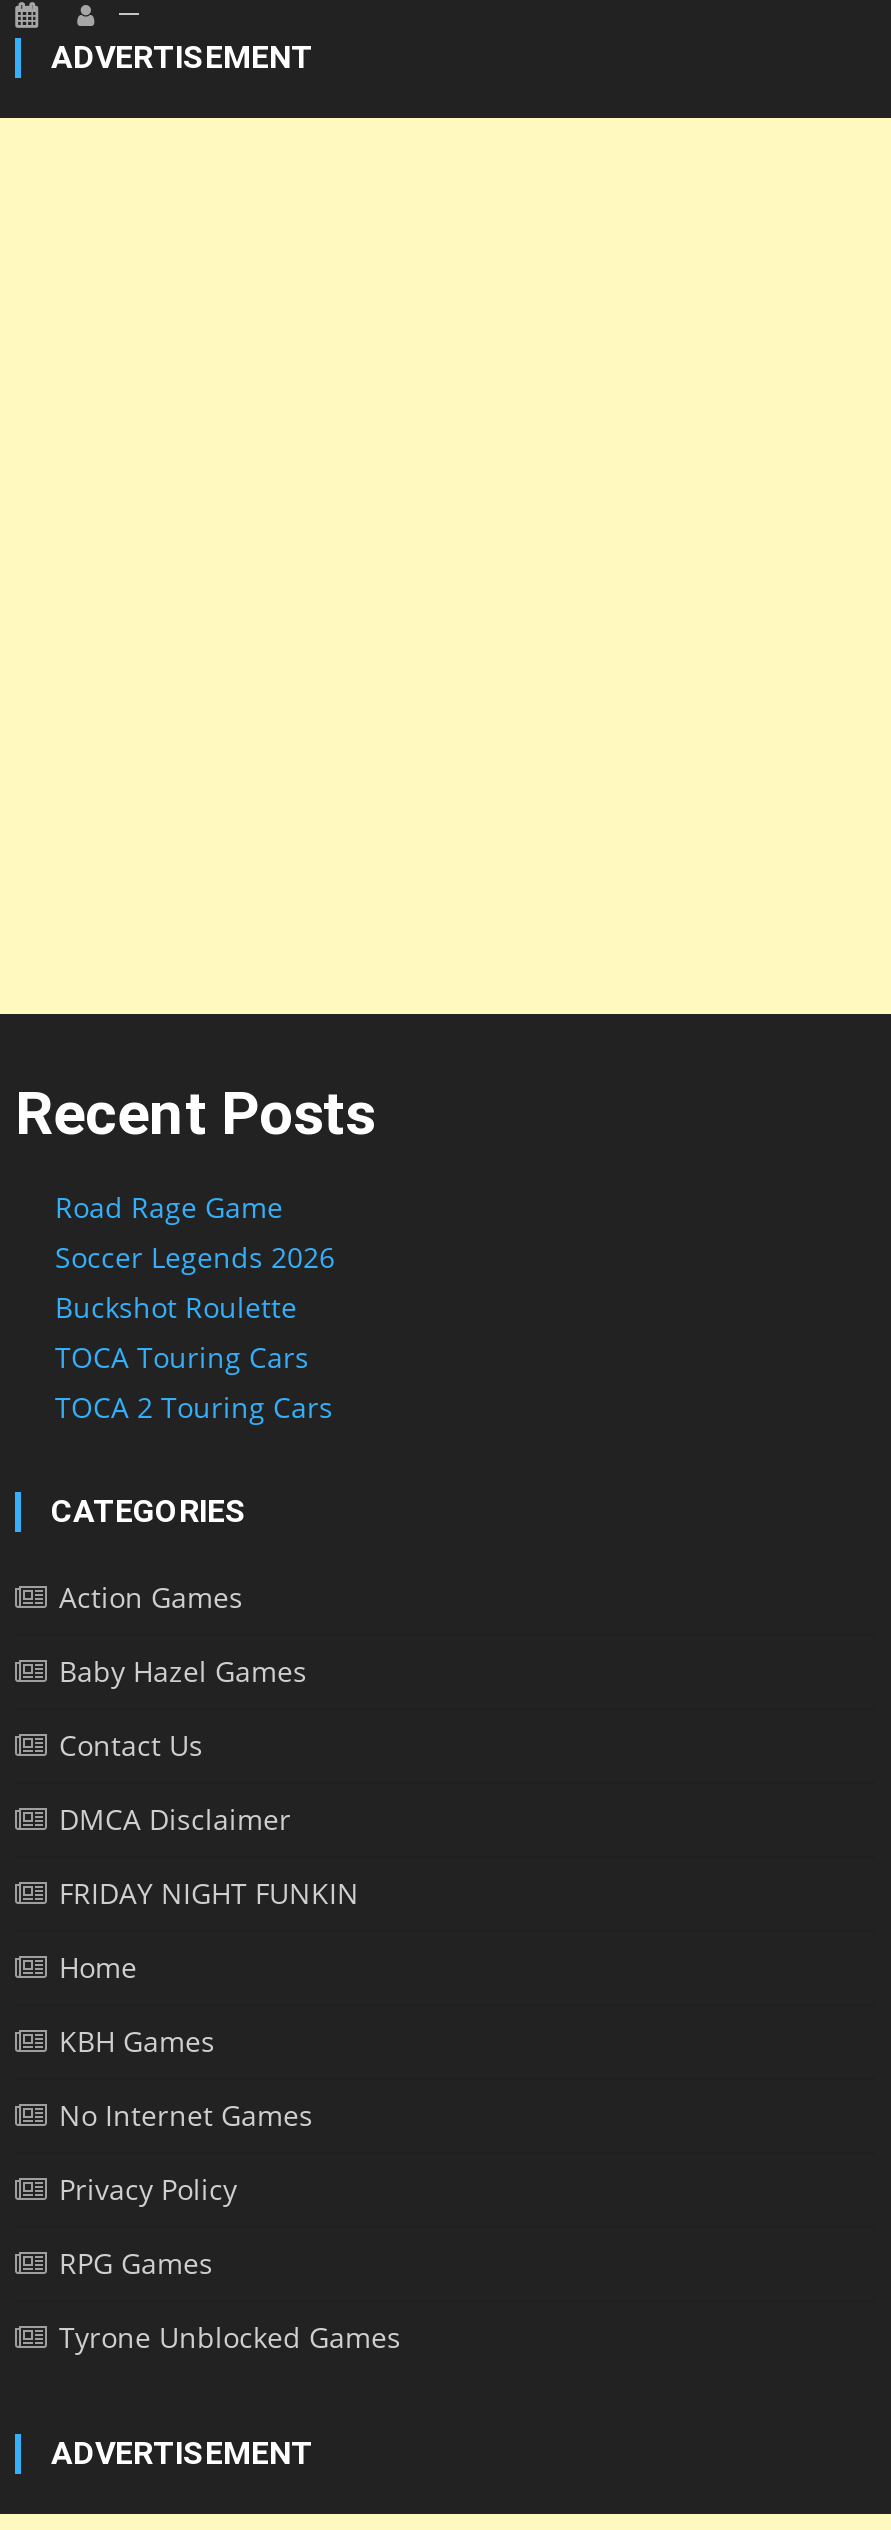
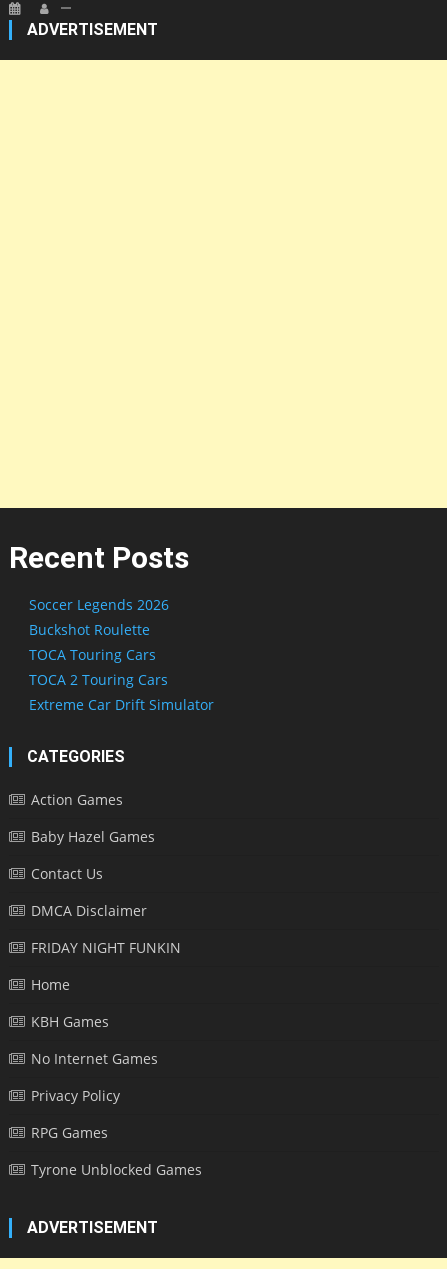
[55,1187,283,1225] Road Rage Game -> none
moved [55,1237,335,1425] -> [29,595,169,689]: Soccer Legends 2026 | Buckshot Roulette | TOCA Touring Cars | TOCA 2 Touring Cars
none -> [29,695,214,714] Extreme Car Drift Simulator

